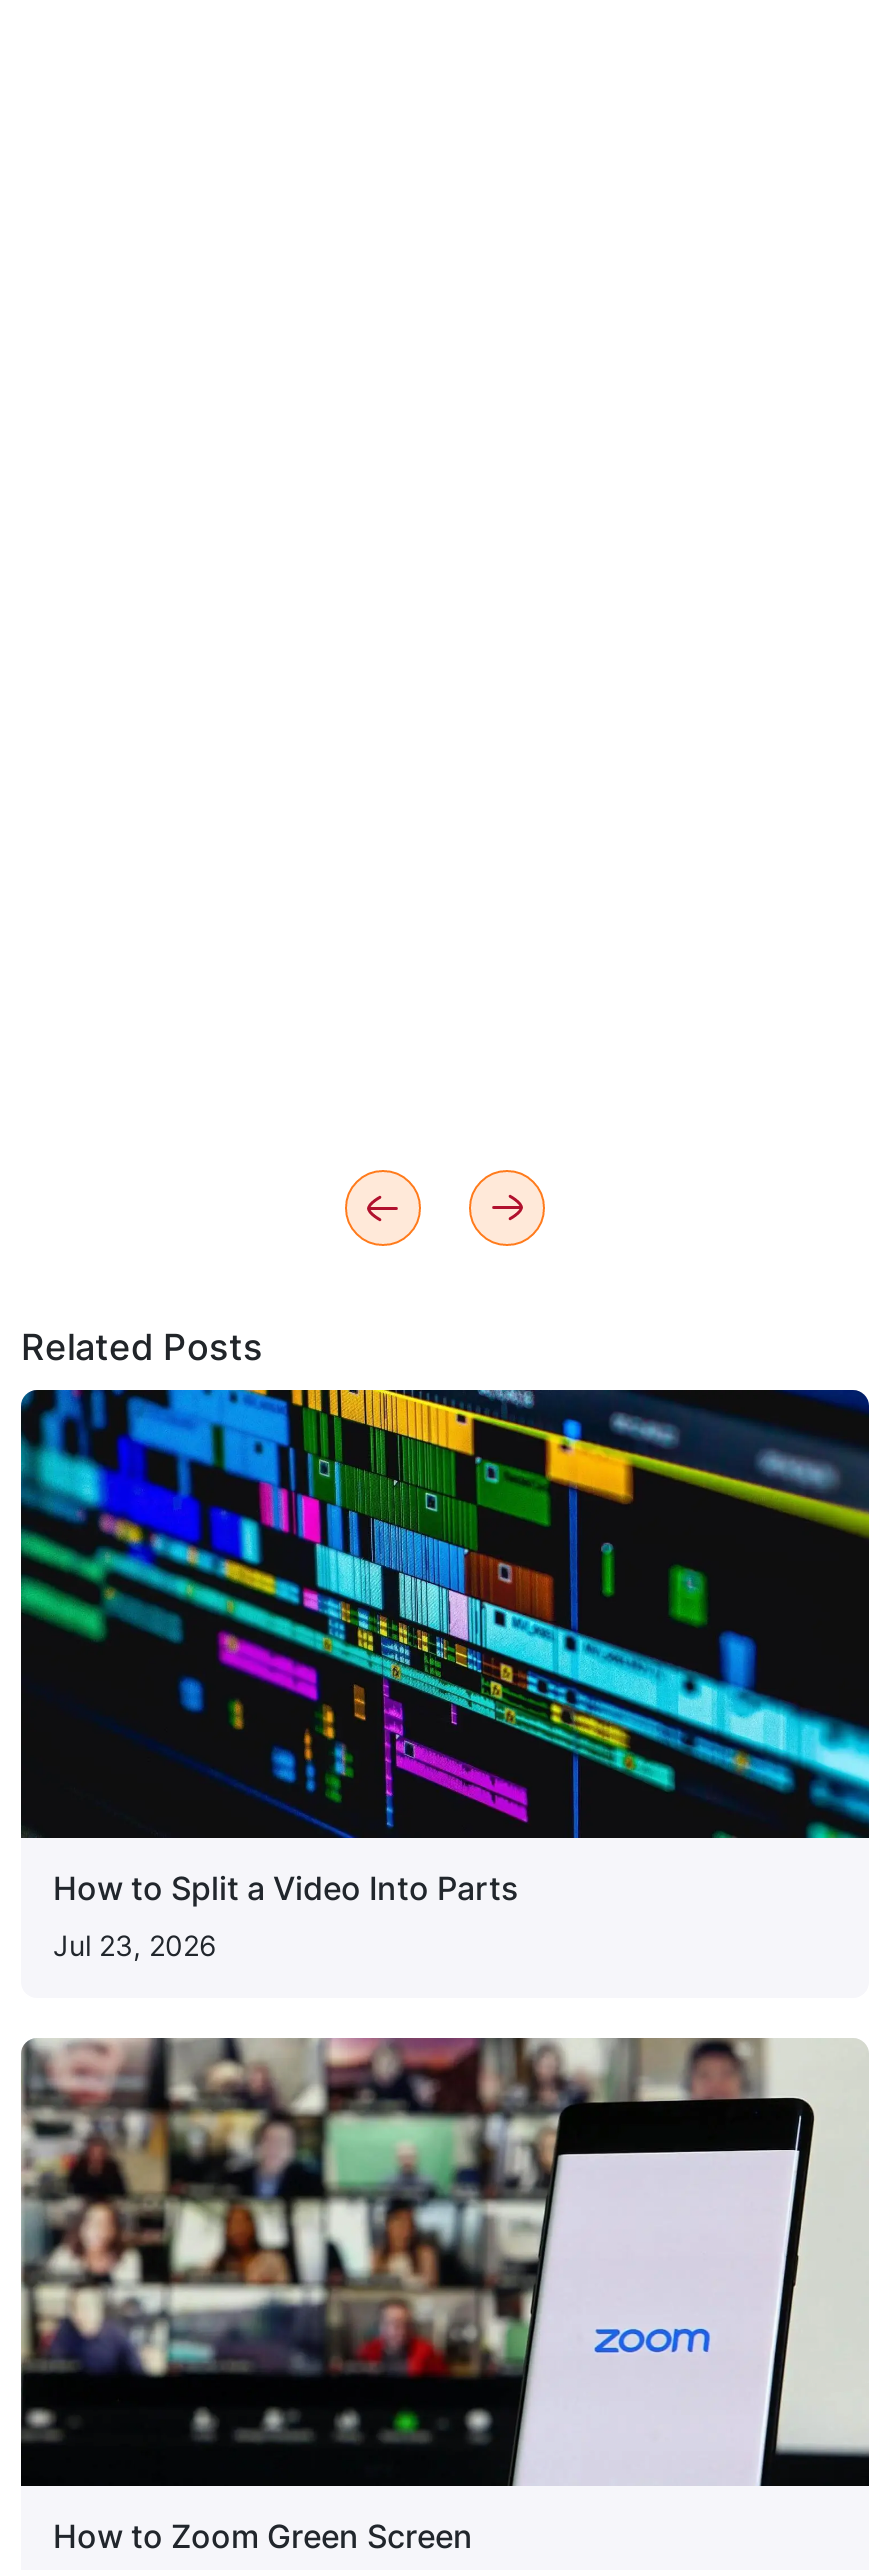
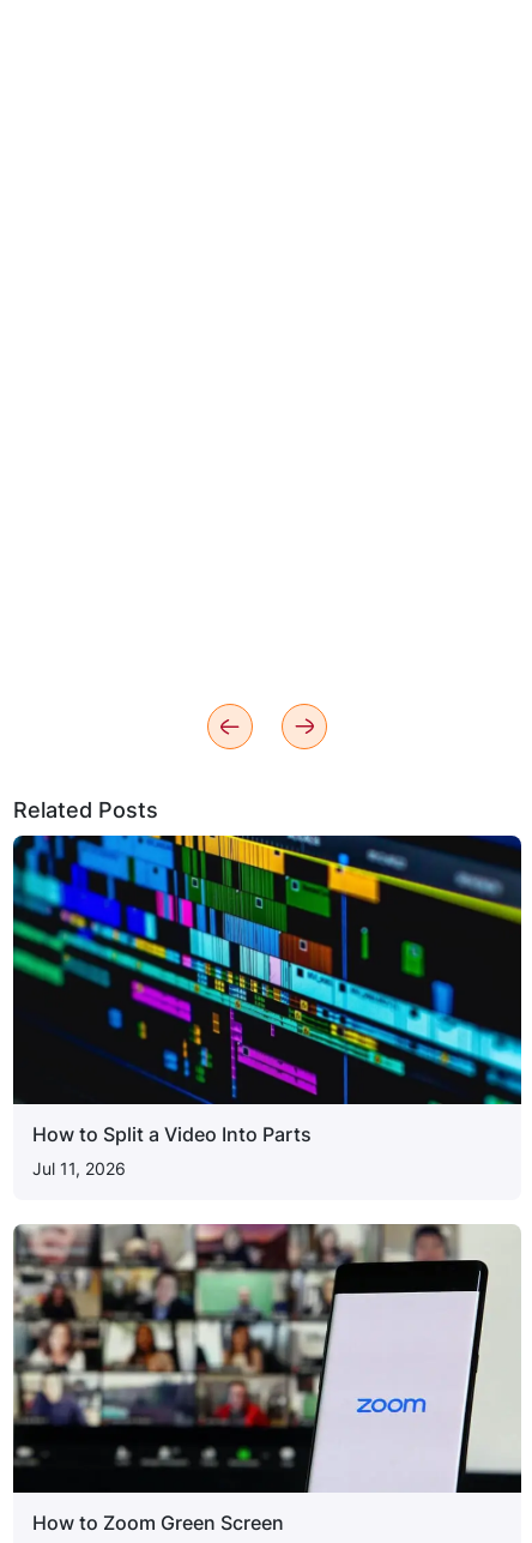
[53,1929,217,1963] Jul 23, 2026 -> [32,1159,126,1179] Jul 11, 2026

